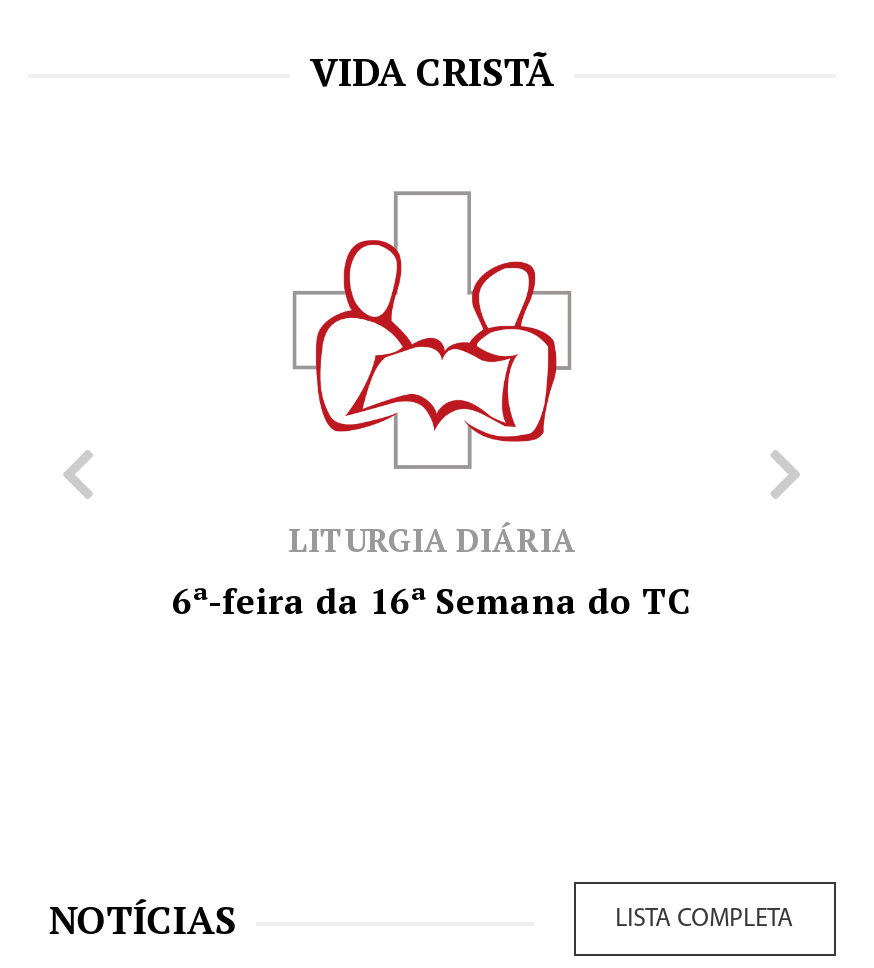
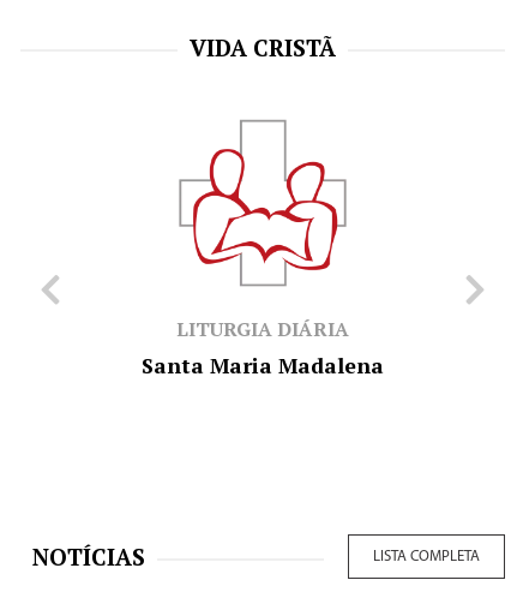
[172,577,692,623] 6ª-feira da 16ª Semana do TC -> [142,351,384,379] Santa Maria Madalena

